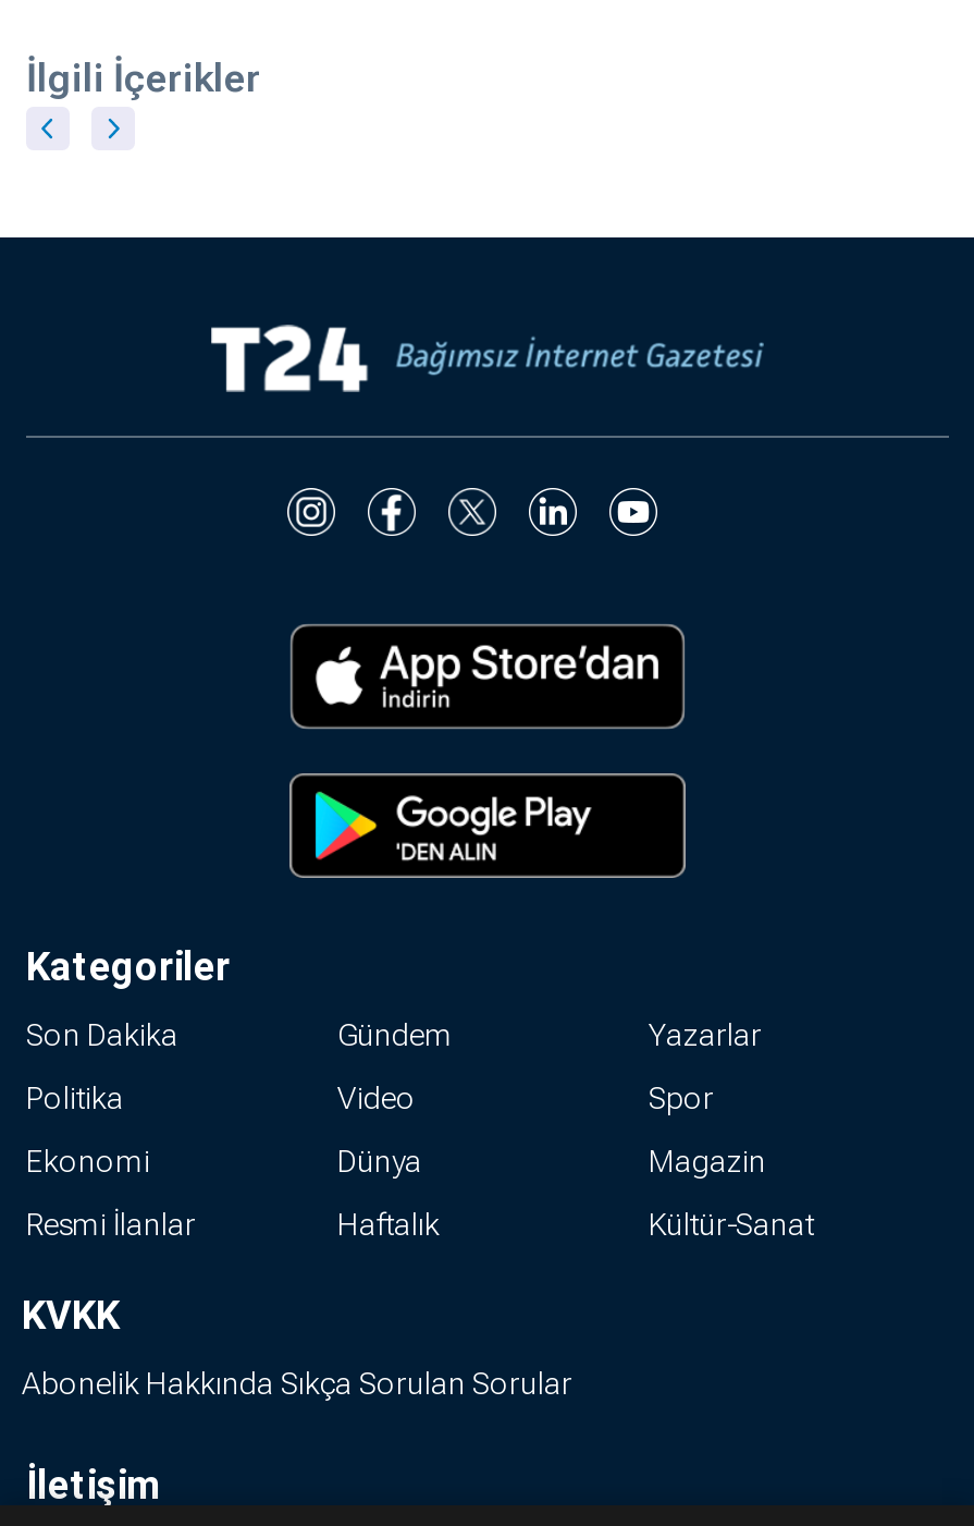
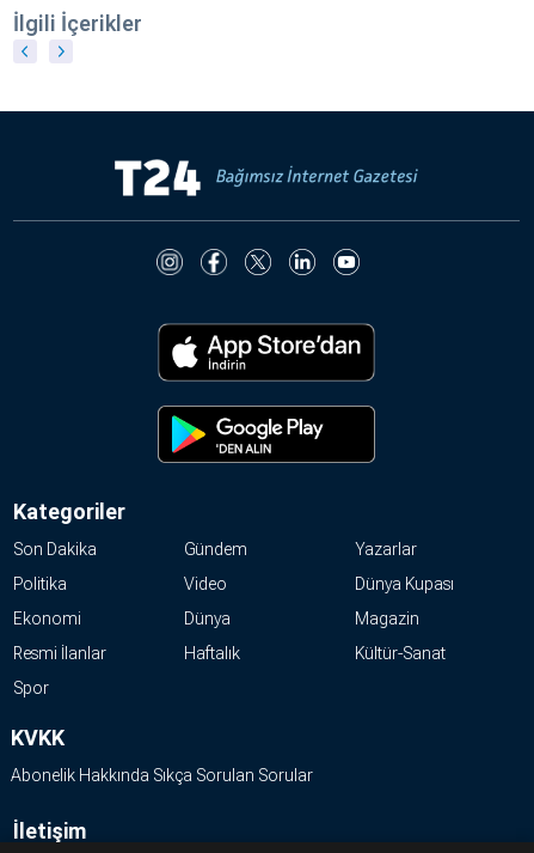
moved [649,1080,714,1115] -> [13,678,49,697]: Spor
none -> [355,574,454,593] Dünya Kupası

